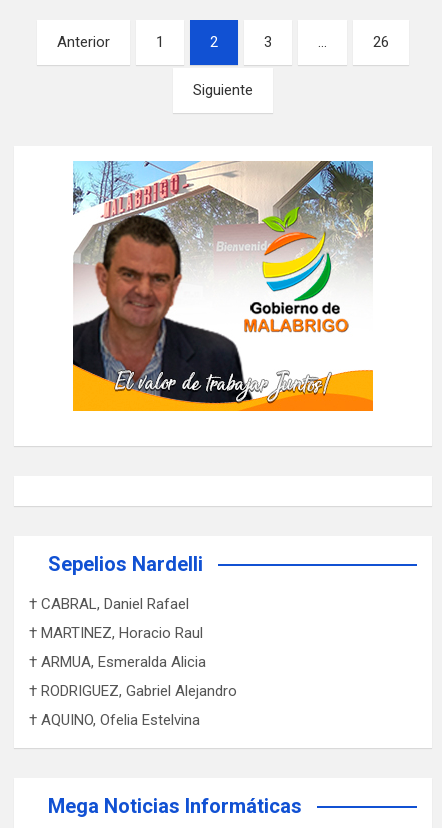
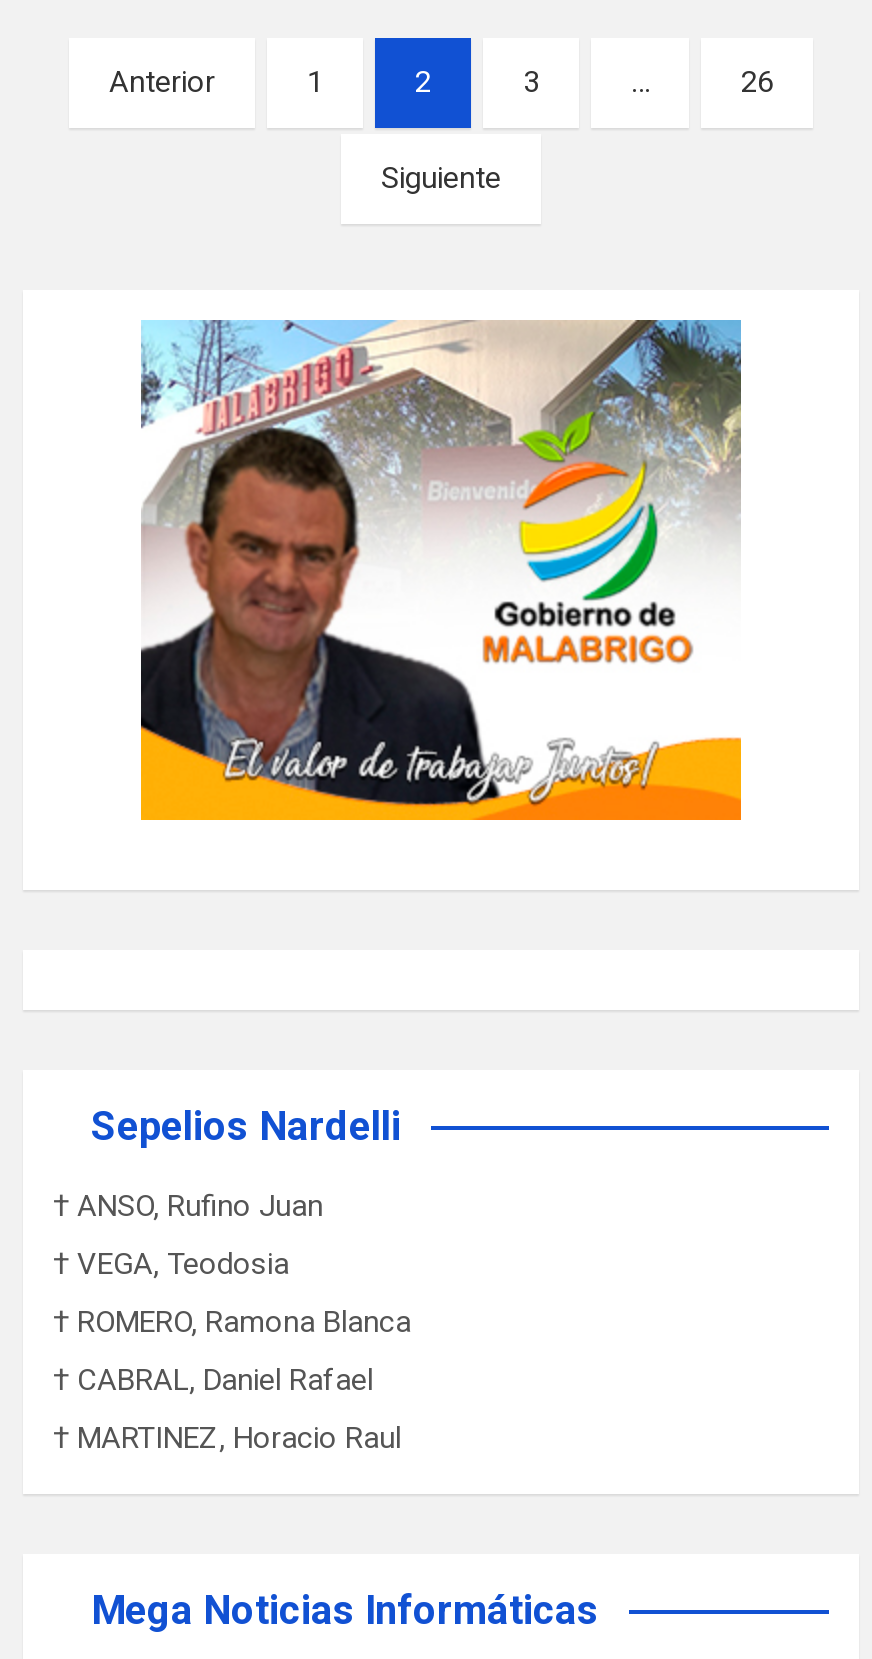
none -> [53,1189,411,1341] † ANSO, Rufino Juan | † VEGA, Teodosia | † ROMERO, Ramona Blanca
moved [29,595,203,642] -> [53,1363,401,1457]: † CABRAL, Daniel Rafael | † MARTINEZ, Horacio Raul
[29,653,237,729] † ARMUA, Esmeralda Alicia | † RODRIGUEZ, Gabriel Alejandro | † AQUINO, Ofelia Estelvina -> none

